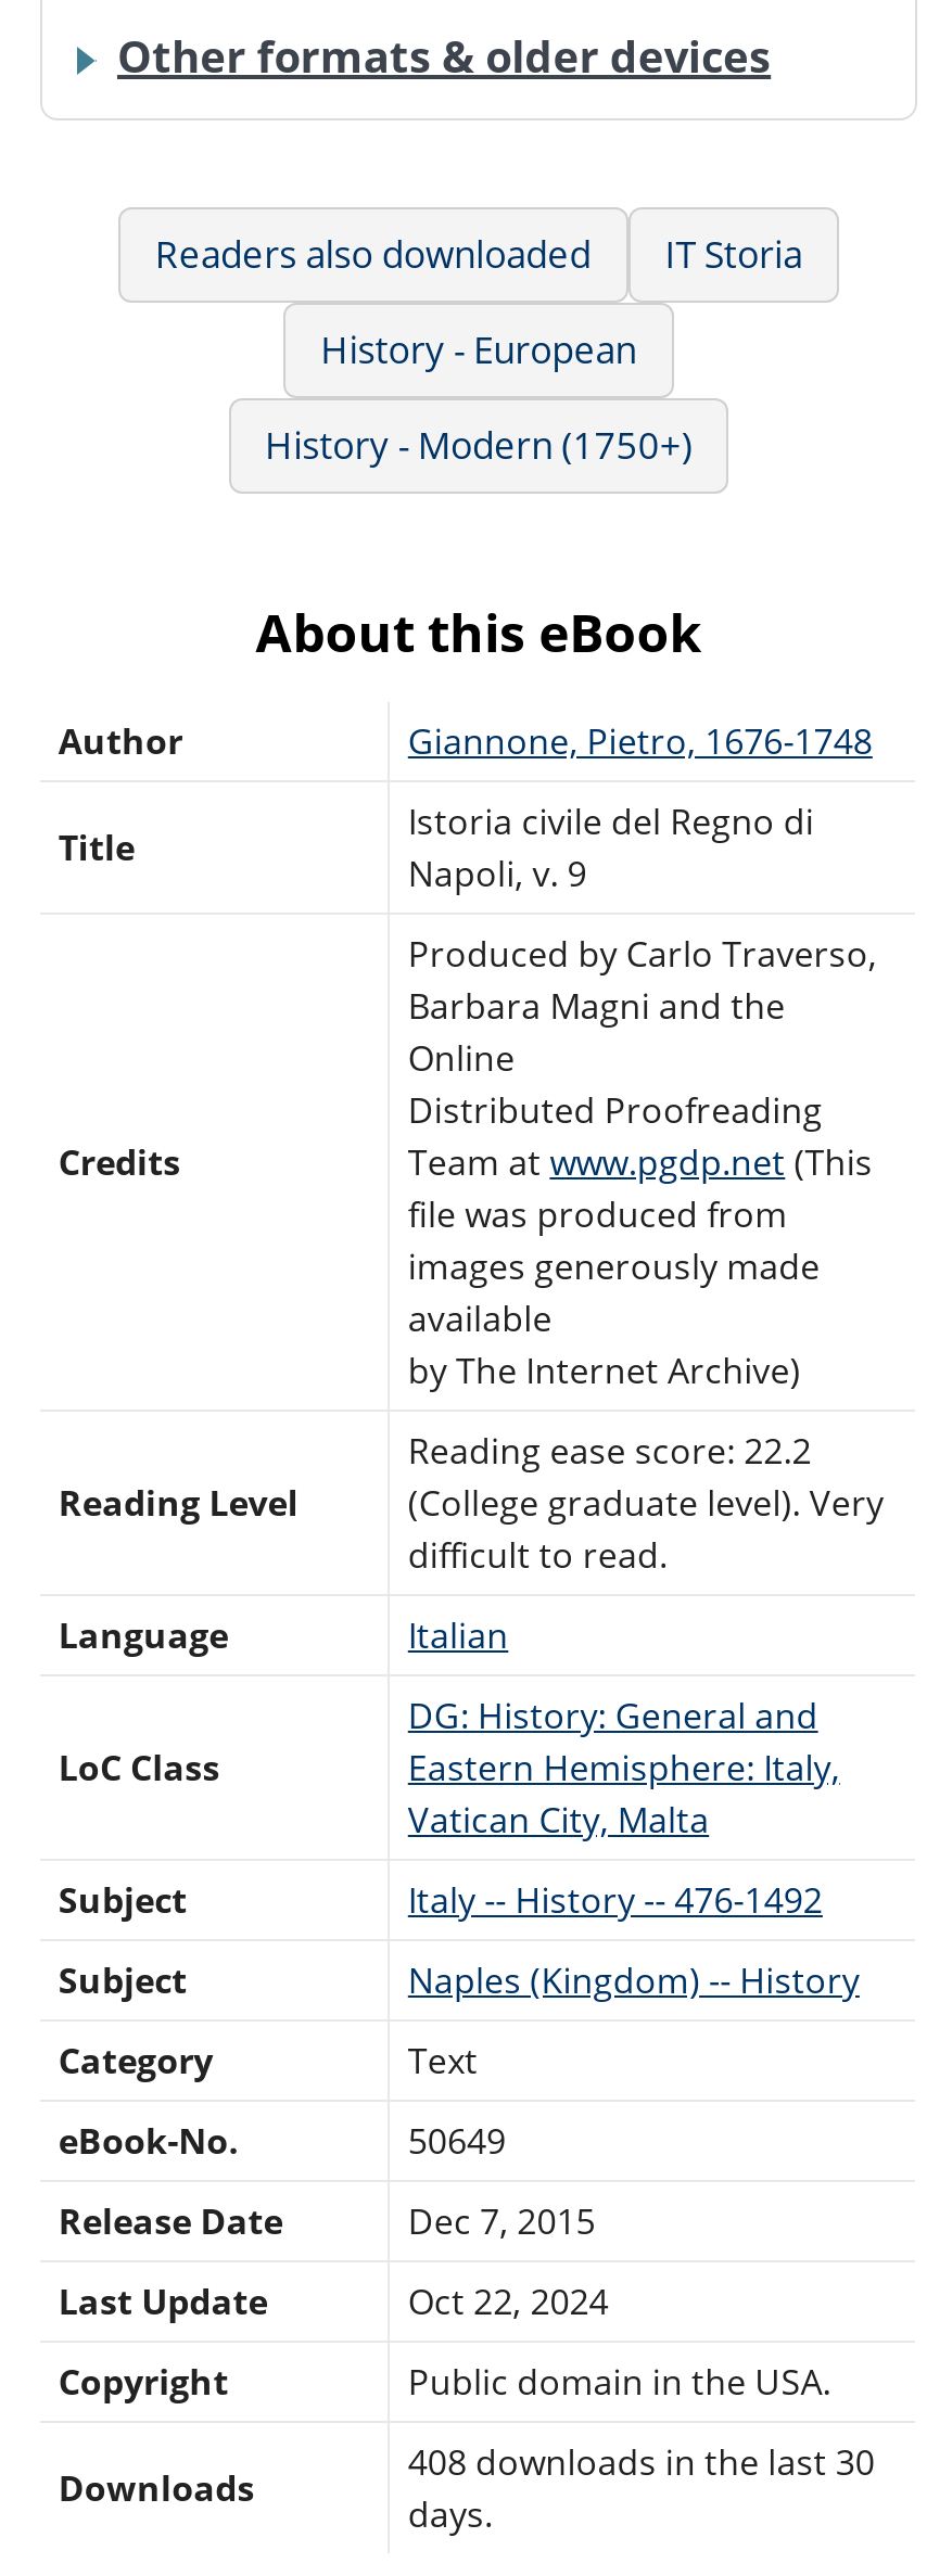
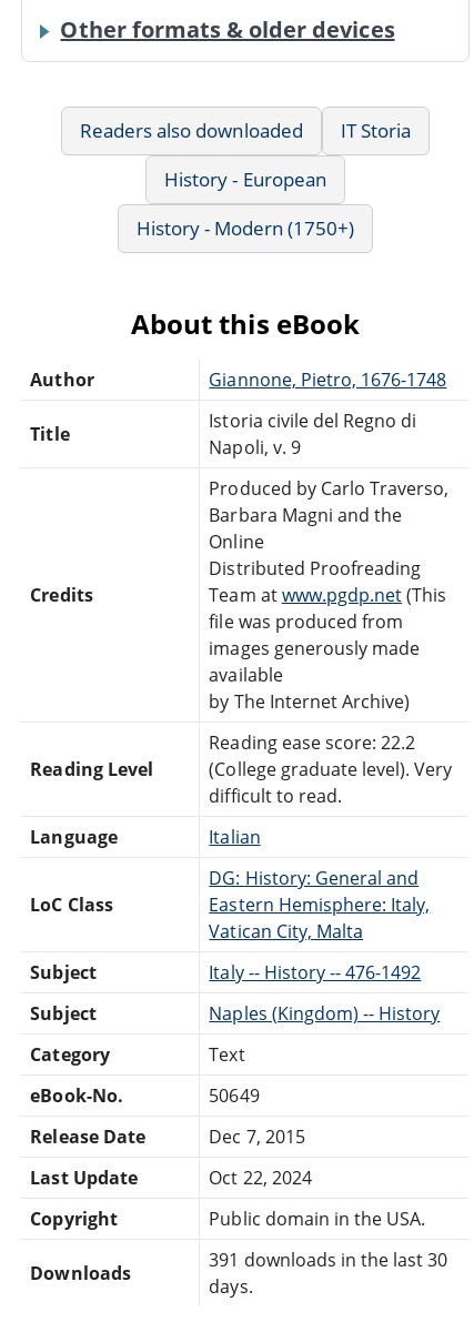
[408,2438,875,2486] 408 downloads in the last 30 -> [209,1248,448,1272] 391 downloads in the last 30

